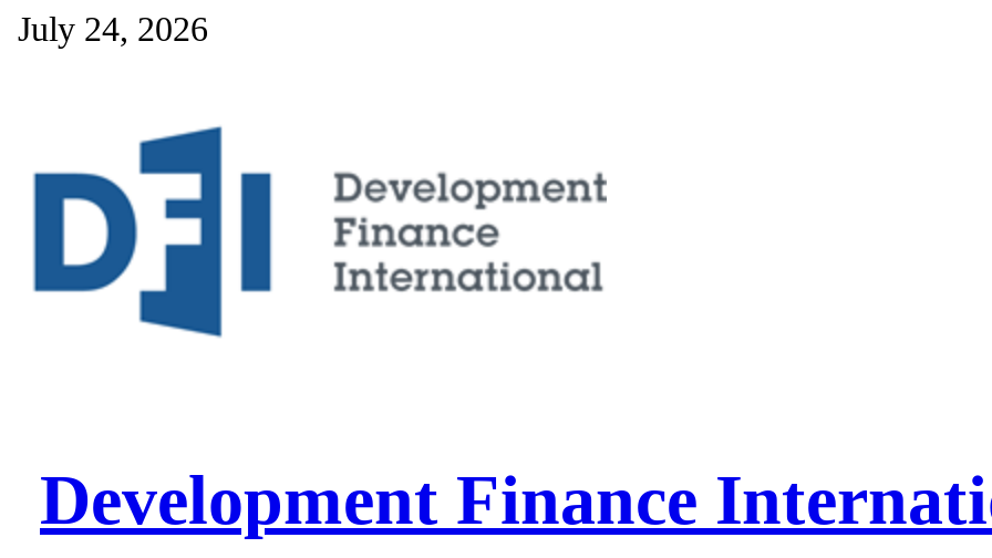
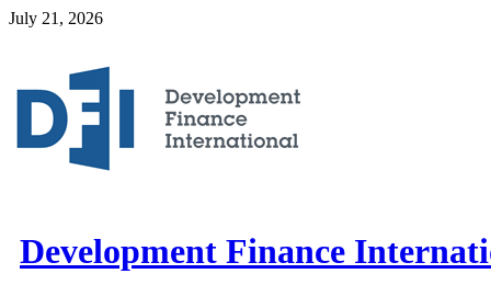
[18,10,208,48] July 24, 2026 -> [9,9,103,27] July 21, 2026

